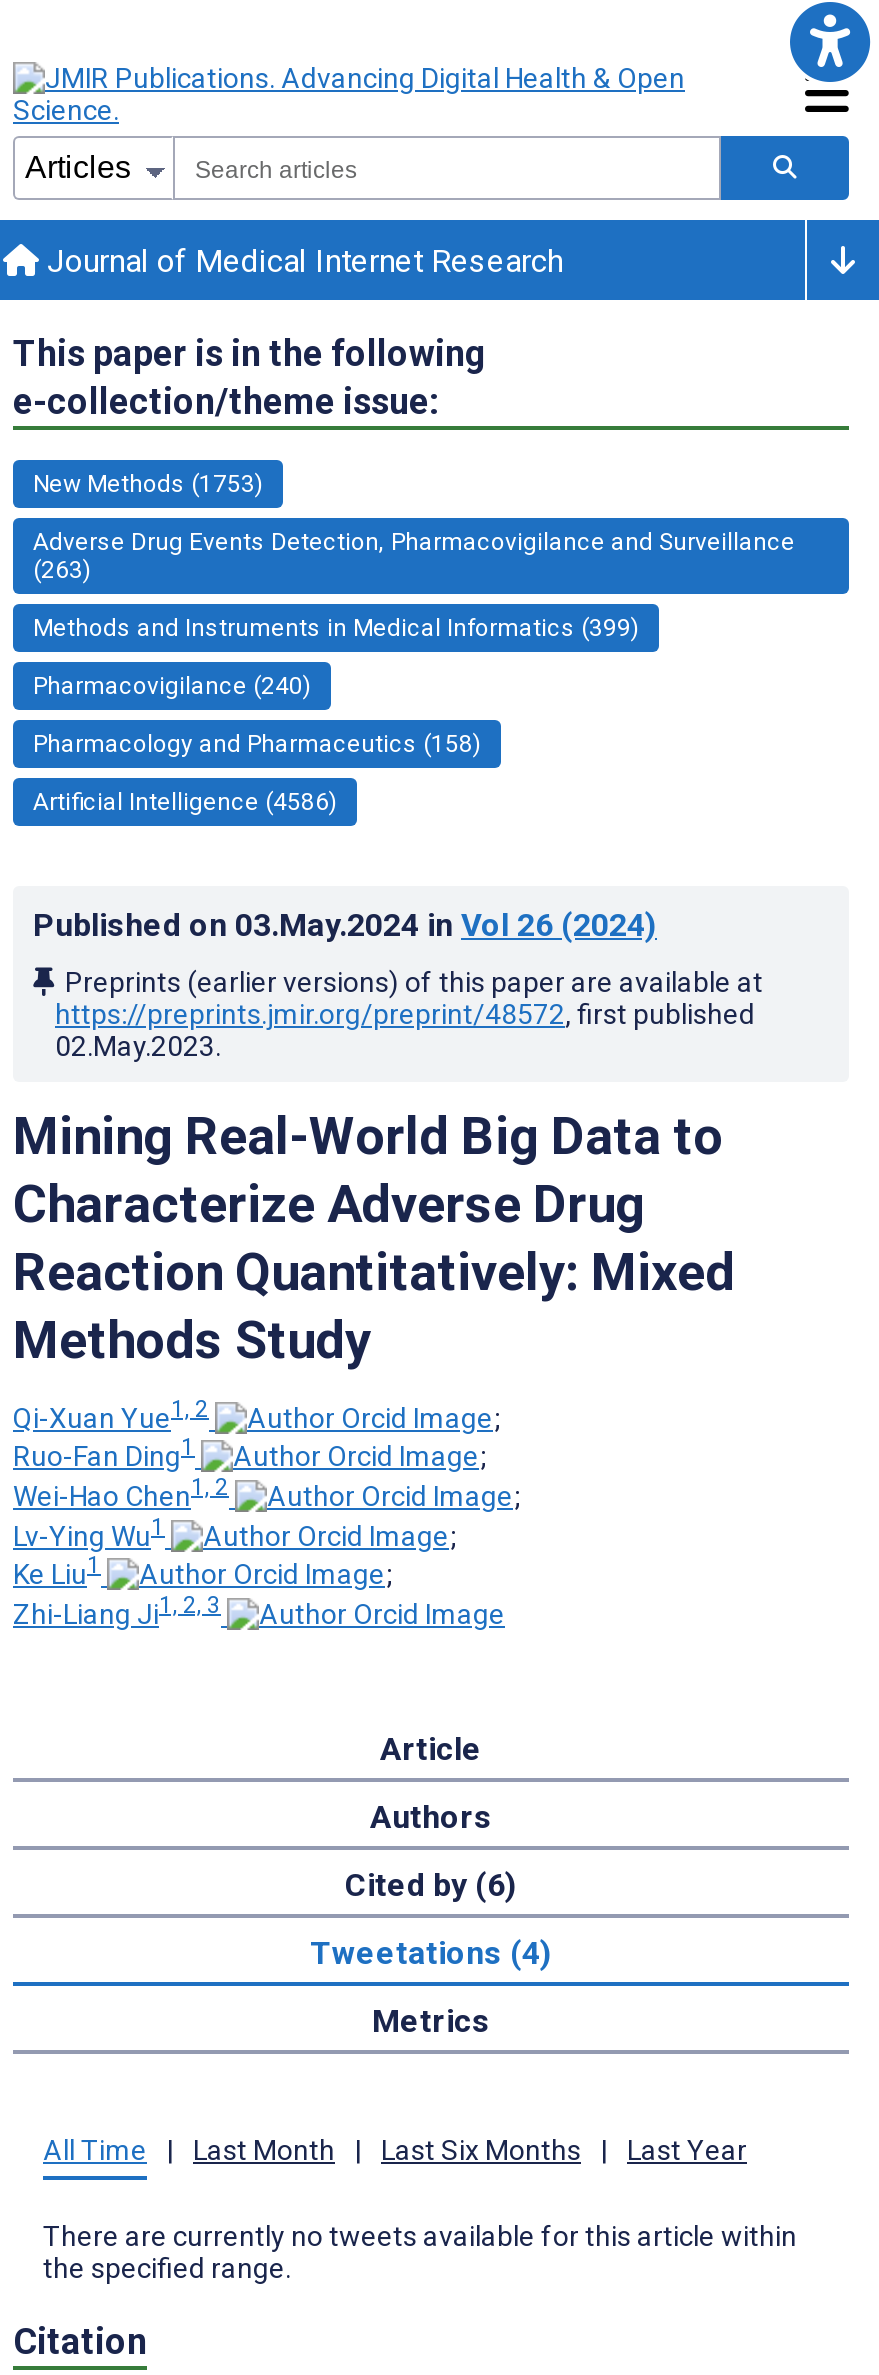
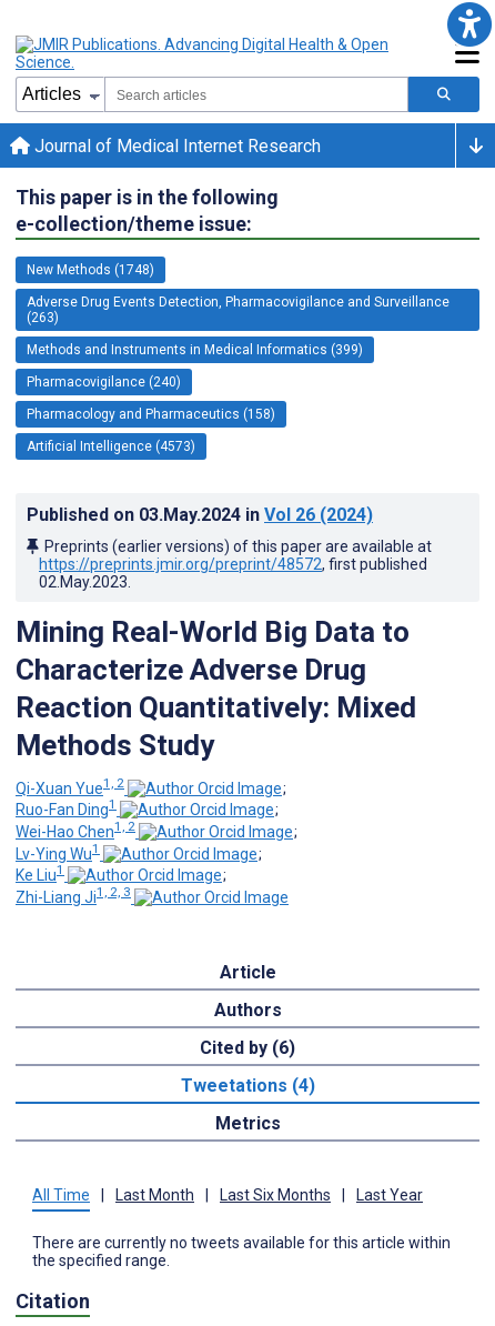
[33,470,263,498] New Methods (1753) -> [27,262,154,278] New Methods (1748)
[33,788,337,816] Artificial Intelligence (4586) -> [27,439,195,454] Artificial Intelligence (4573)

